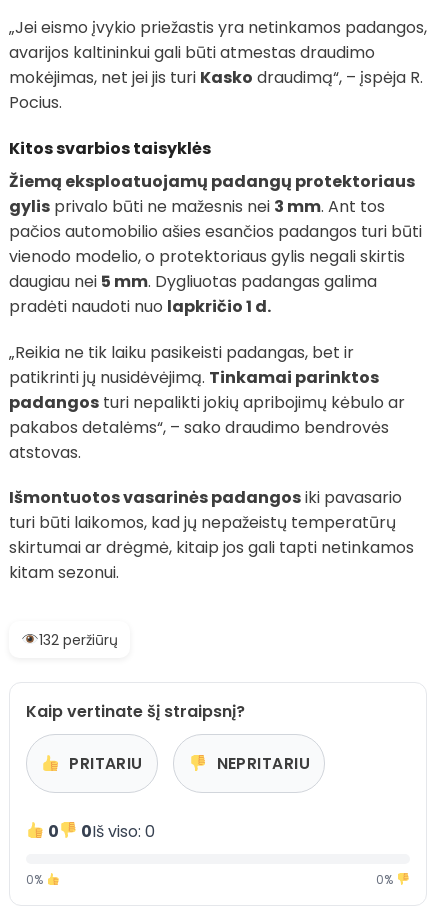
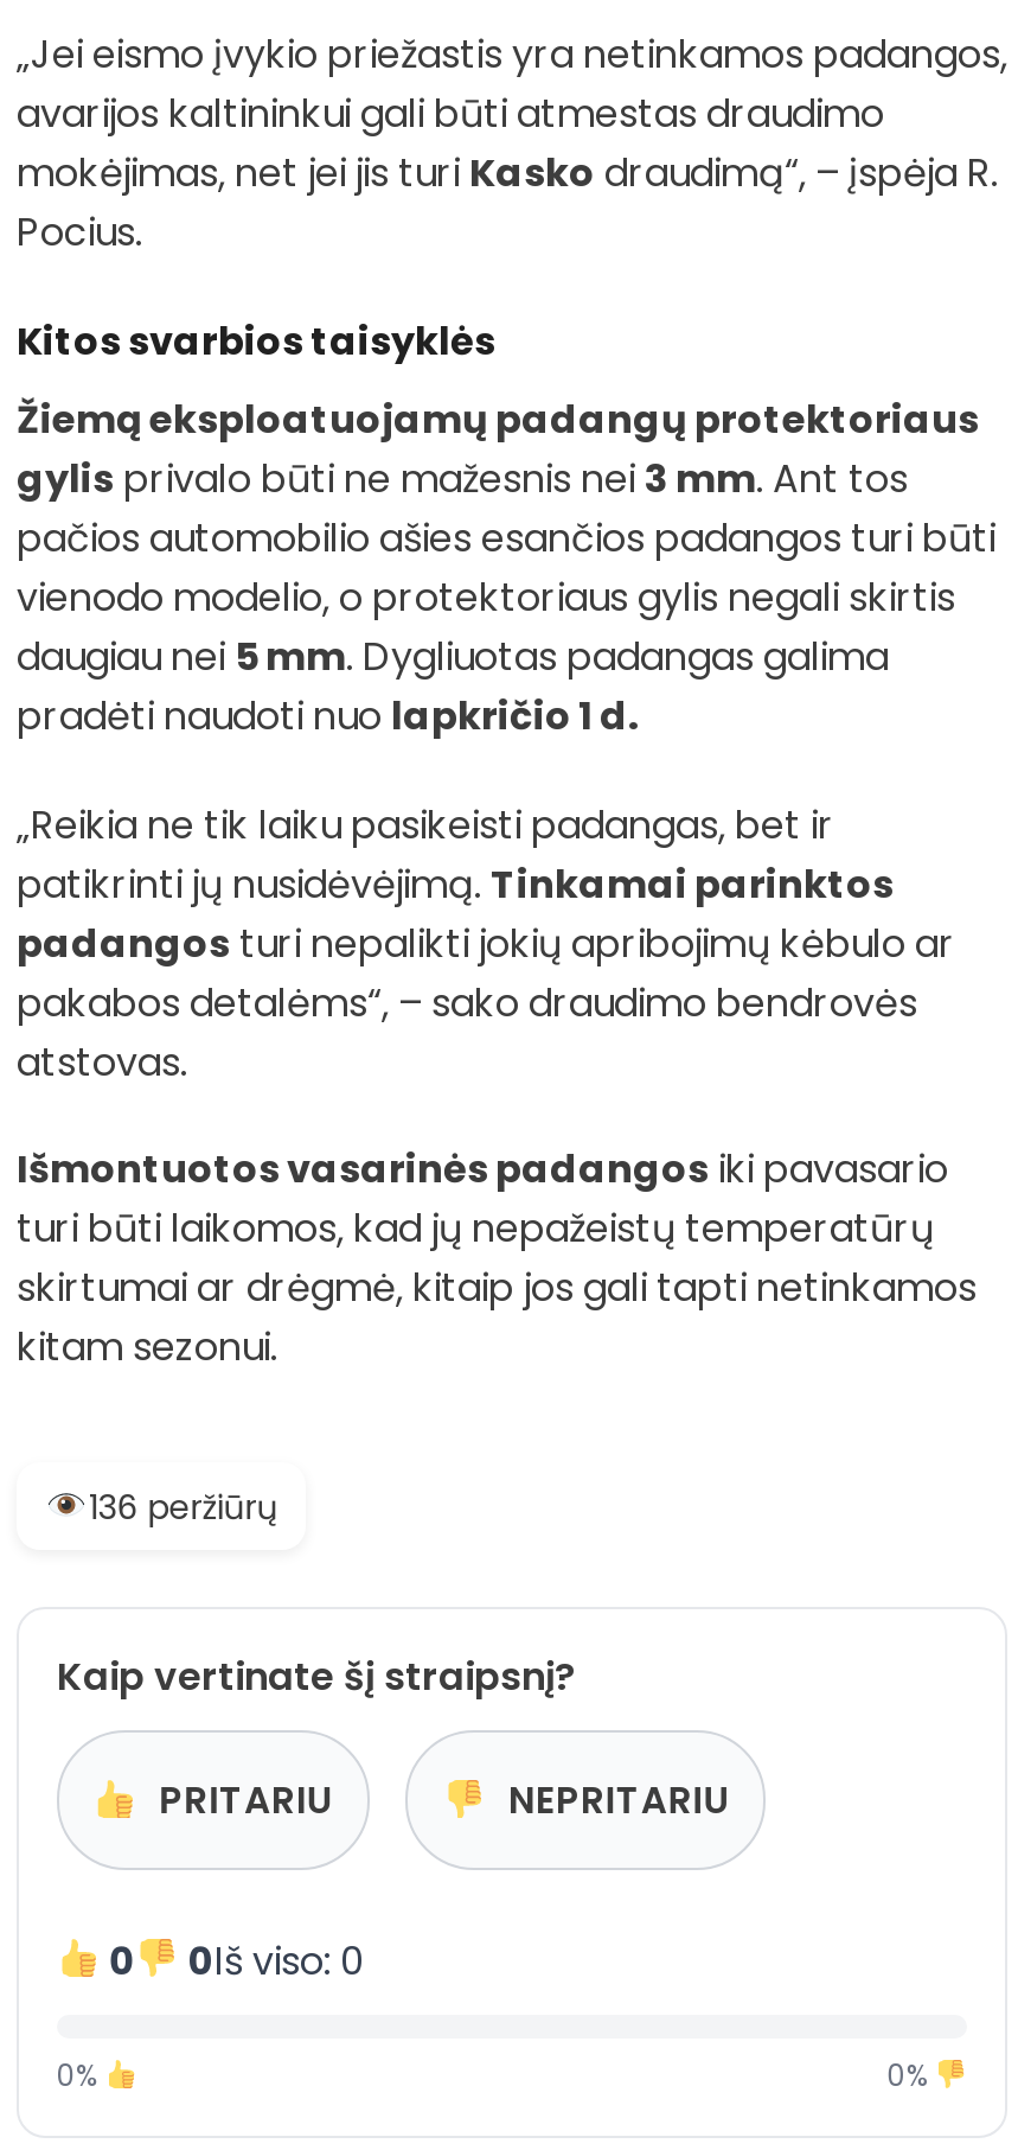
[39,630,118,650] 132 peržiūrų -> [88,1483,278,1530] 136 peržiūrų

